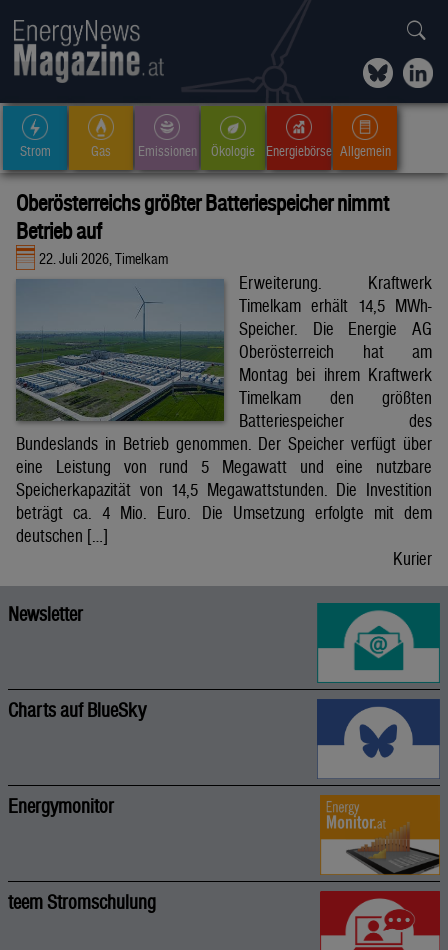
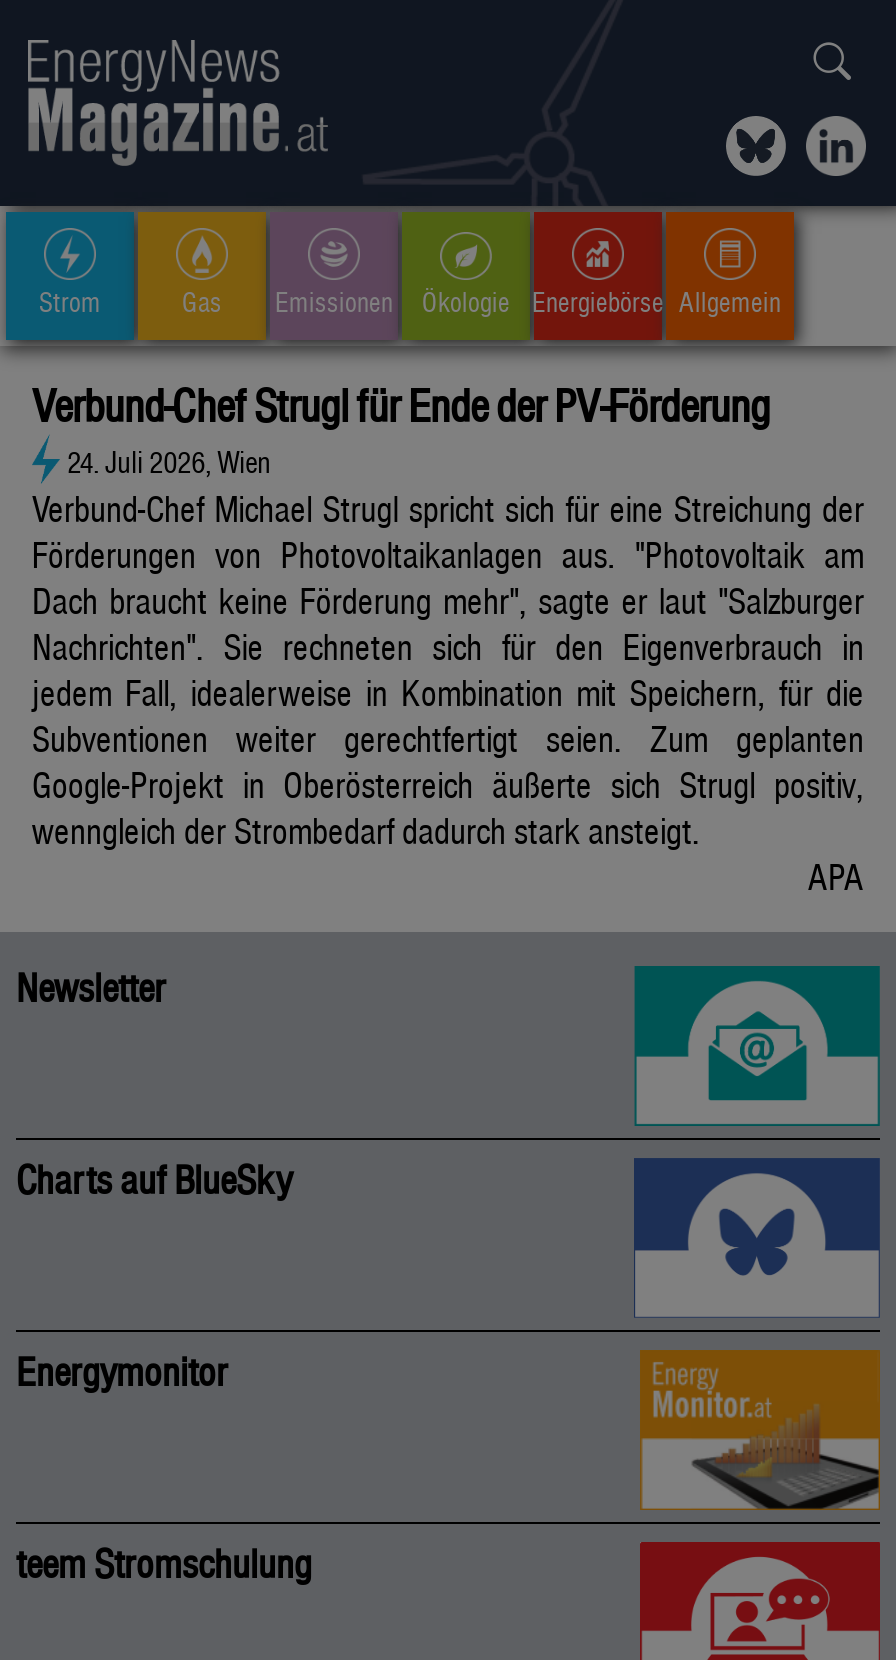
[16,190,432,569] Oberösterreichs größter Batteriespeicher nimmt | Betrieb auf | 22. Juli 2026, Timelkam | Erweiterung. Kraftwerk | Timelkam erhält 14,5 MWh- | Speicher. Die Energie AG | Oberösterreich hat am | Montag bei ihrem Kraftwerk | Timelkam den größten | Batteriespeicher des | Bundeslands in Betrieb genommen. Der Speicher verfügt über | eine Leistung von rund 5 Megawatt und eine nutzbare | Speicherkapazität von 14,5 Megawattstunden. Die Investition | beträgt ca. 4 Mio. Euro. Die Umsetzung erfolgte mit dem | deutschen […] | Kurier -> [32,380,864,899] Verbund-Chef Strugl für Ende der PV-Förderung | 24. Juli 2026, Wien | Verbund-Chef Michael Strugl spricht sich für eine Streichung der | Förderungen von Photovoltaikanlagen aus. "Photovoltaik am | Dach braucht keine Förderung mehr", sagte er laut "Salzburger | Nachrichten". Sie rechneten sich für den Eigenverbrauch in | jedem Fall, idealerweise in Kombination mit Speichern, für die | Subventionen weiter gerechtfertigt seien. Zum geplanten | Google-Projekt in Oberösterreich äußerte sich Strugl positiv, | wenngleich der Strombedarf dadurch stark ansteigt. | APA

